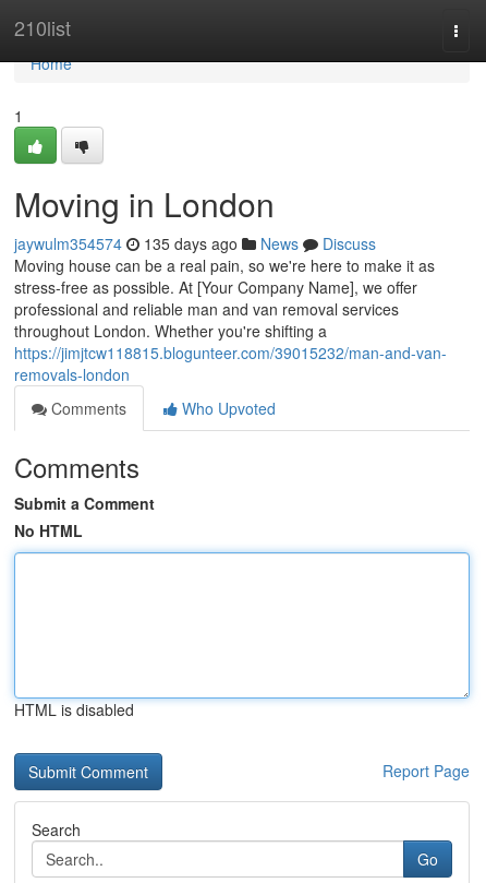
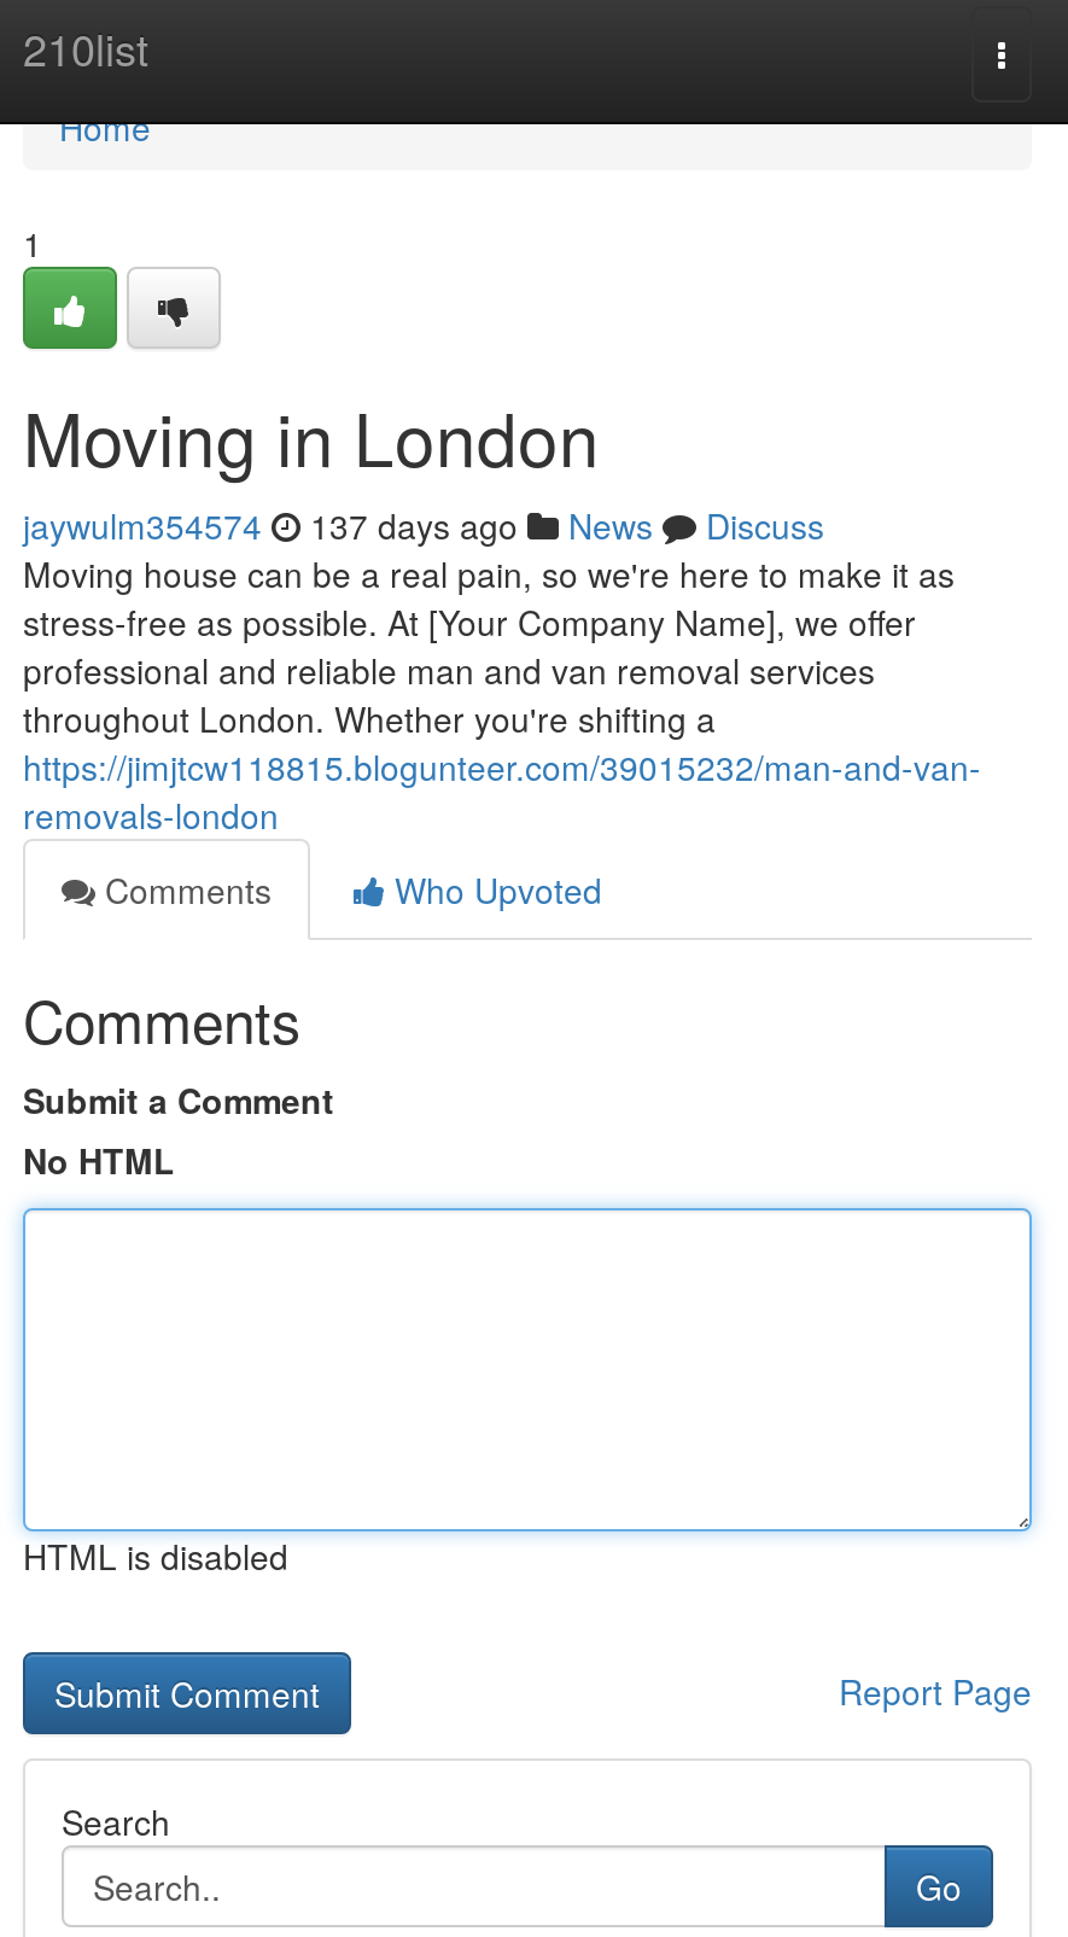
[14,232,376,254] jaywulm354574 135 days ago News Discuss -> [23,501,824,549] jaywulm354574 137 days ago News Discuss

